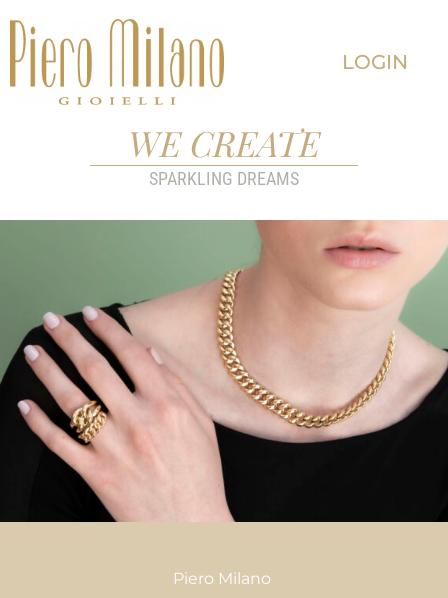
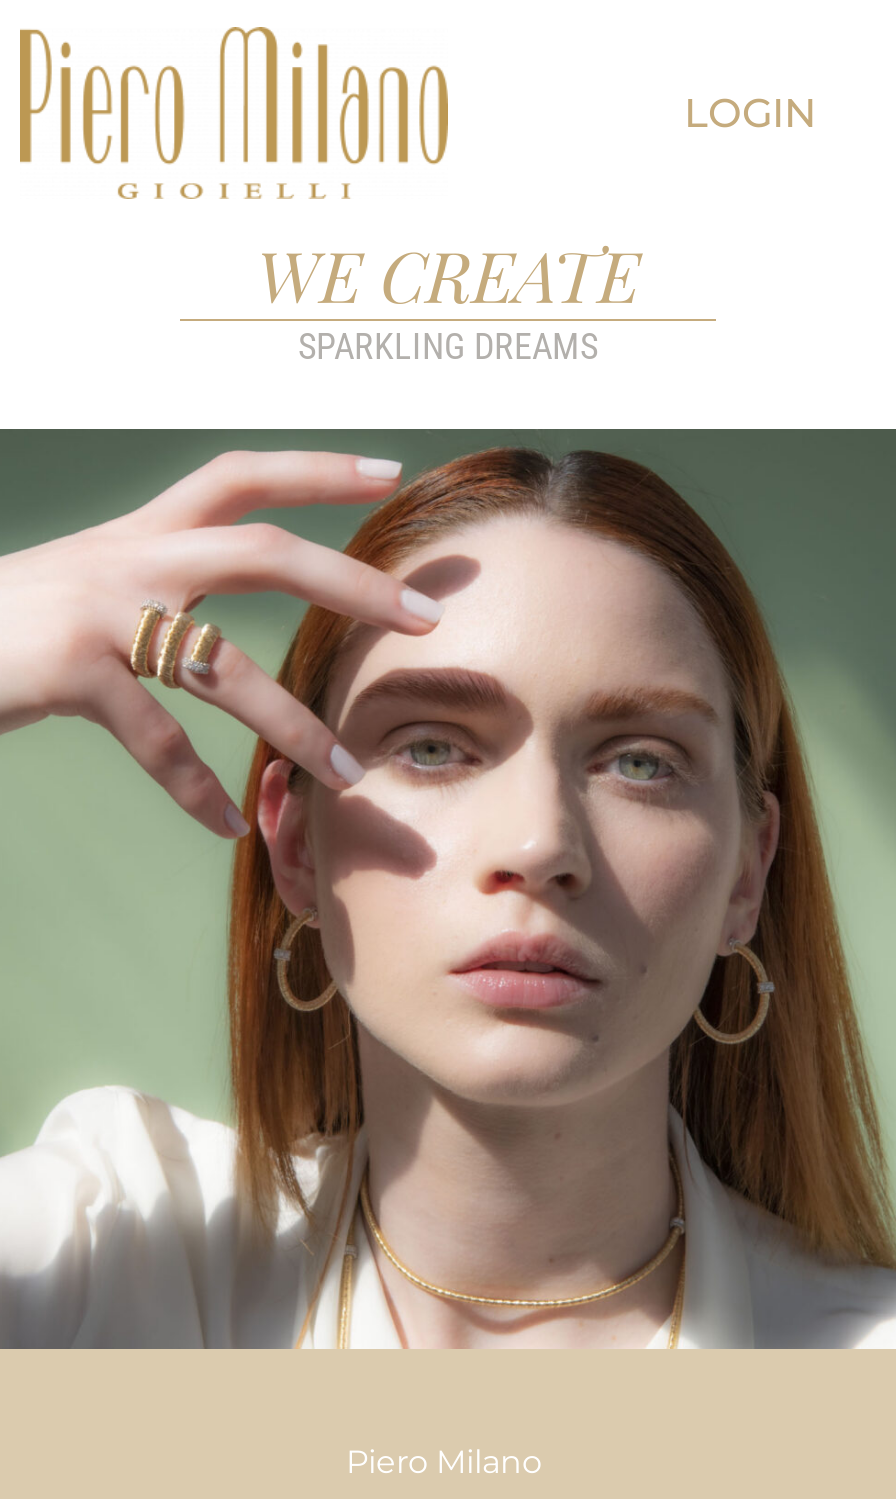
[3,219,445,523] [image] -> [6,427,890,1349] [image]

